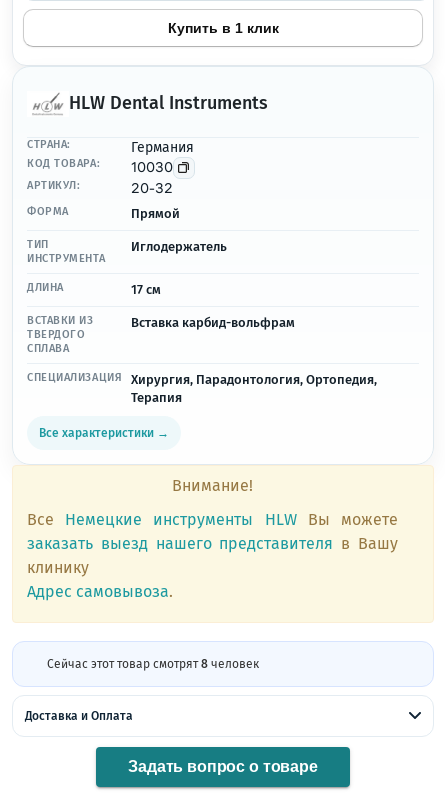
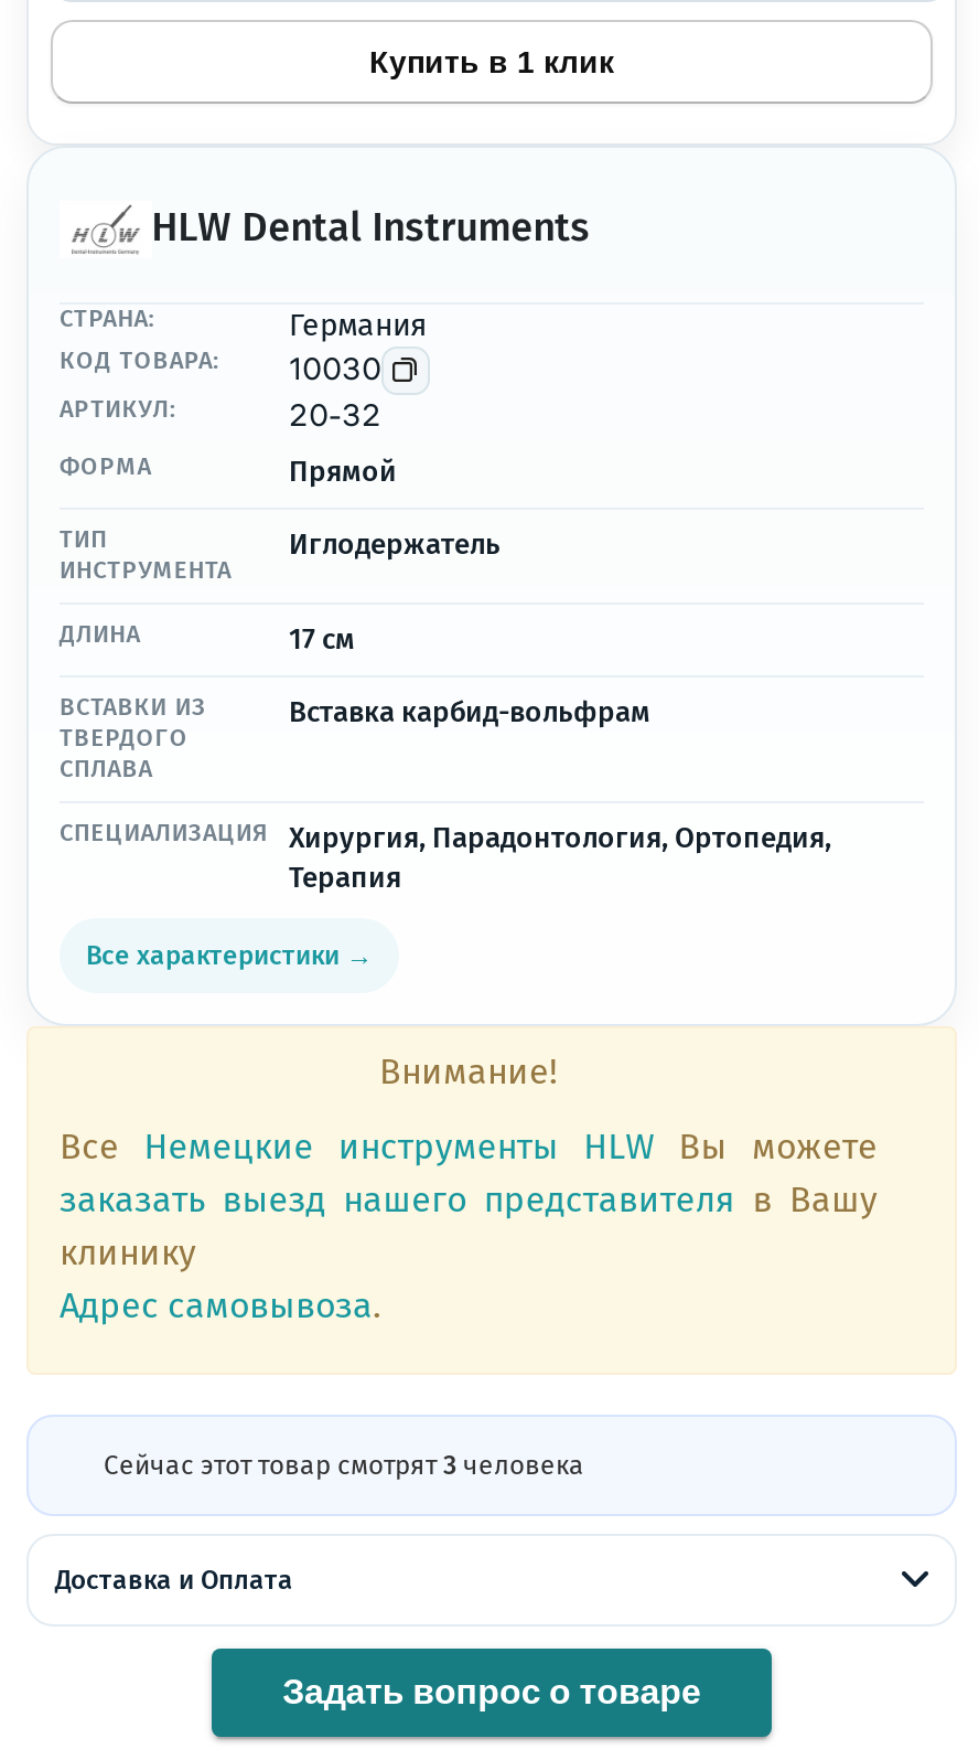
[47,657,259,671] Сейчас этот товар смотрят 8 человек -> [104,1450,584,1480] Сейчас этот товар смотрят 3 человека

